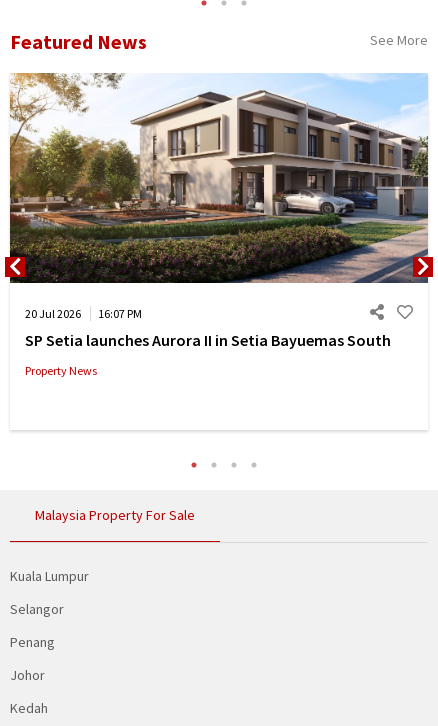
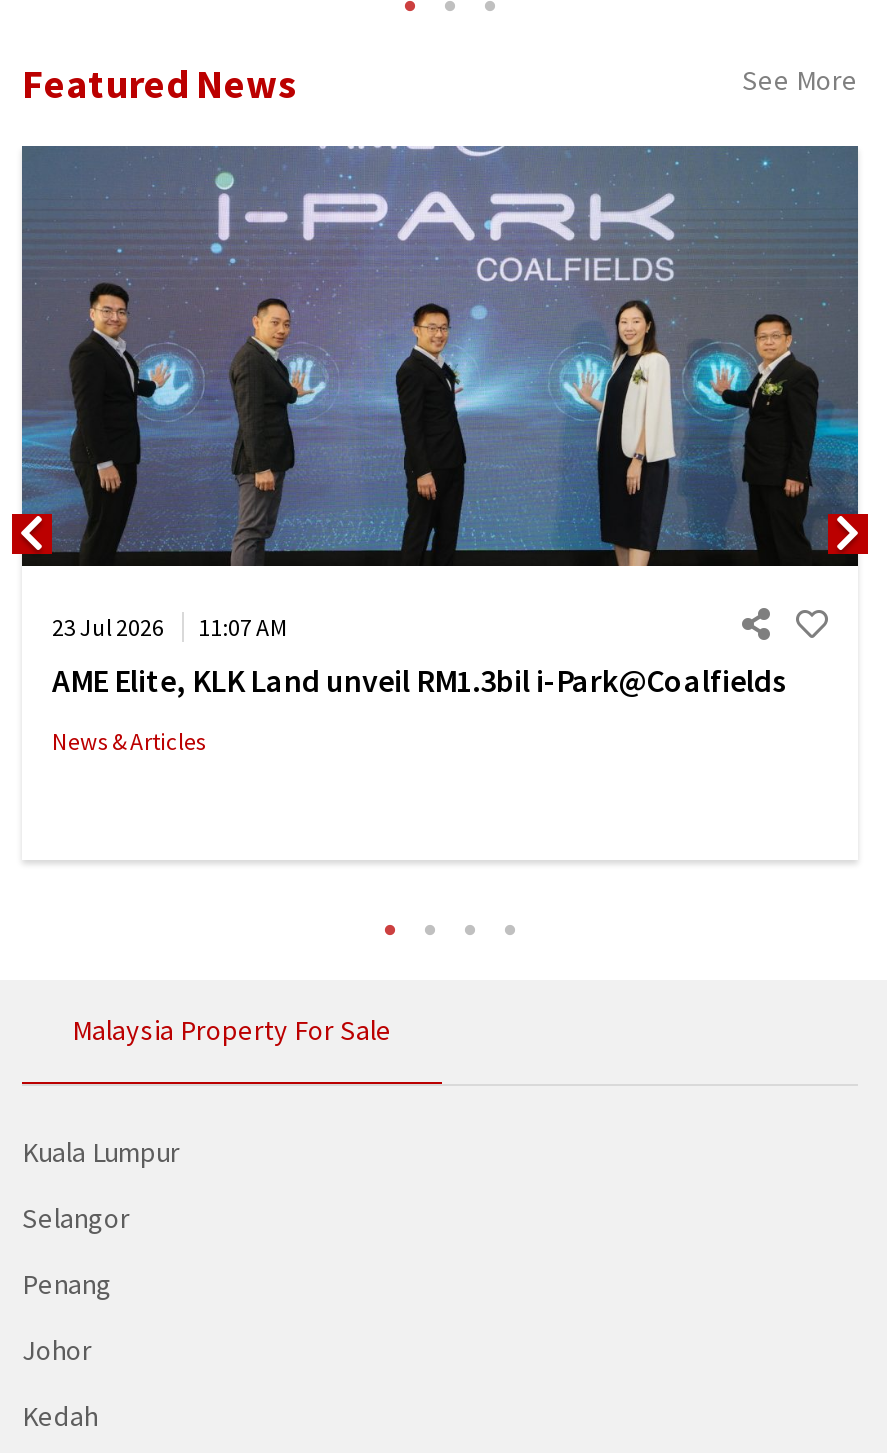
[9,72,429,350] [image] | 20 Jul 2026 | 16:07 PM | SP Setia launches Aurora II in Setia Bayuemas South -> [20,144,860,700] [image] | 23 Jul 2026 | 11:07 AM | AME Elite, KLK Land unveil RM1.3bil i-Park@Coalfields
[25,363,97,378] Property News -> [52,726,206,756] News & Articles

